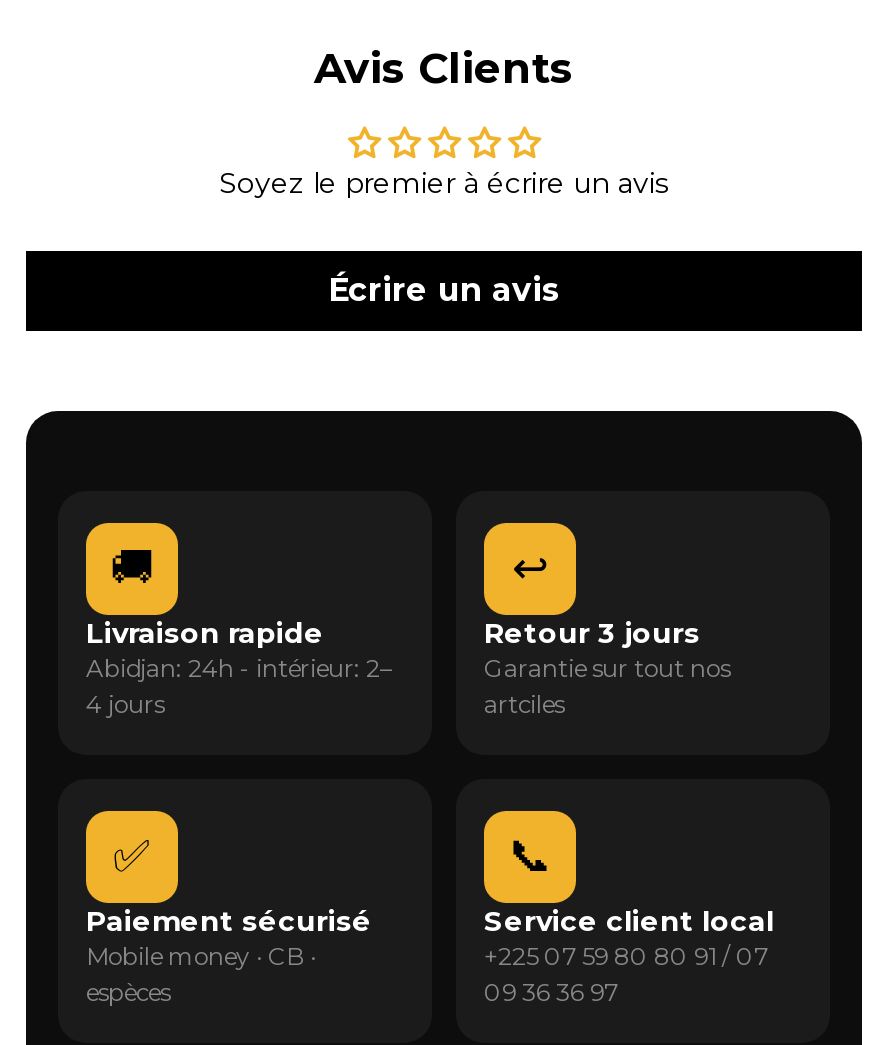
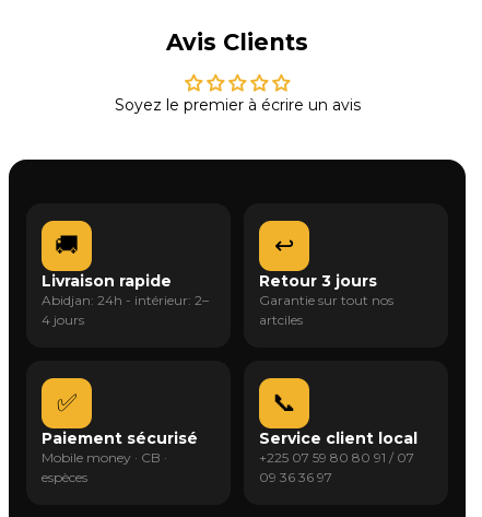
[328,270,560,308] Écrire un avis -> none

